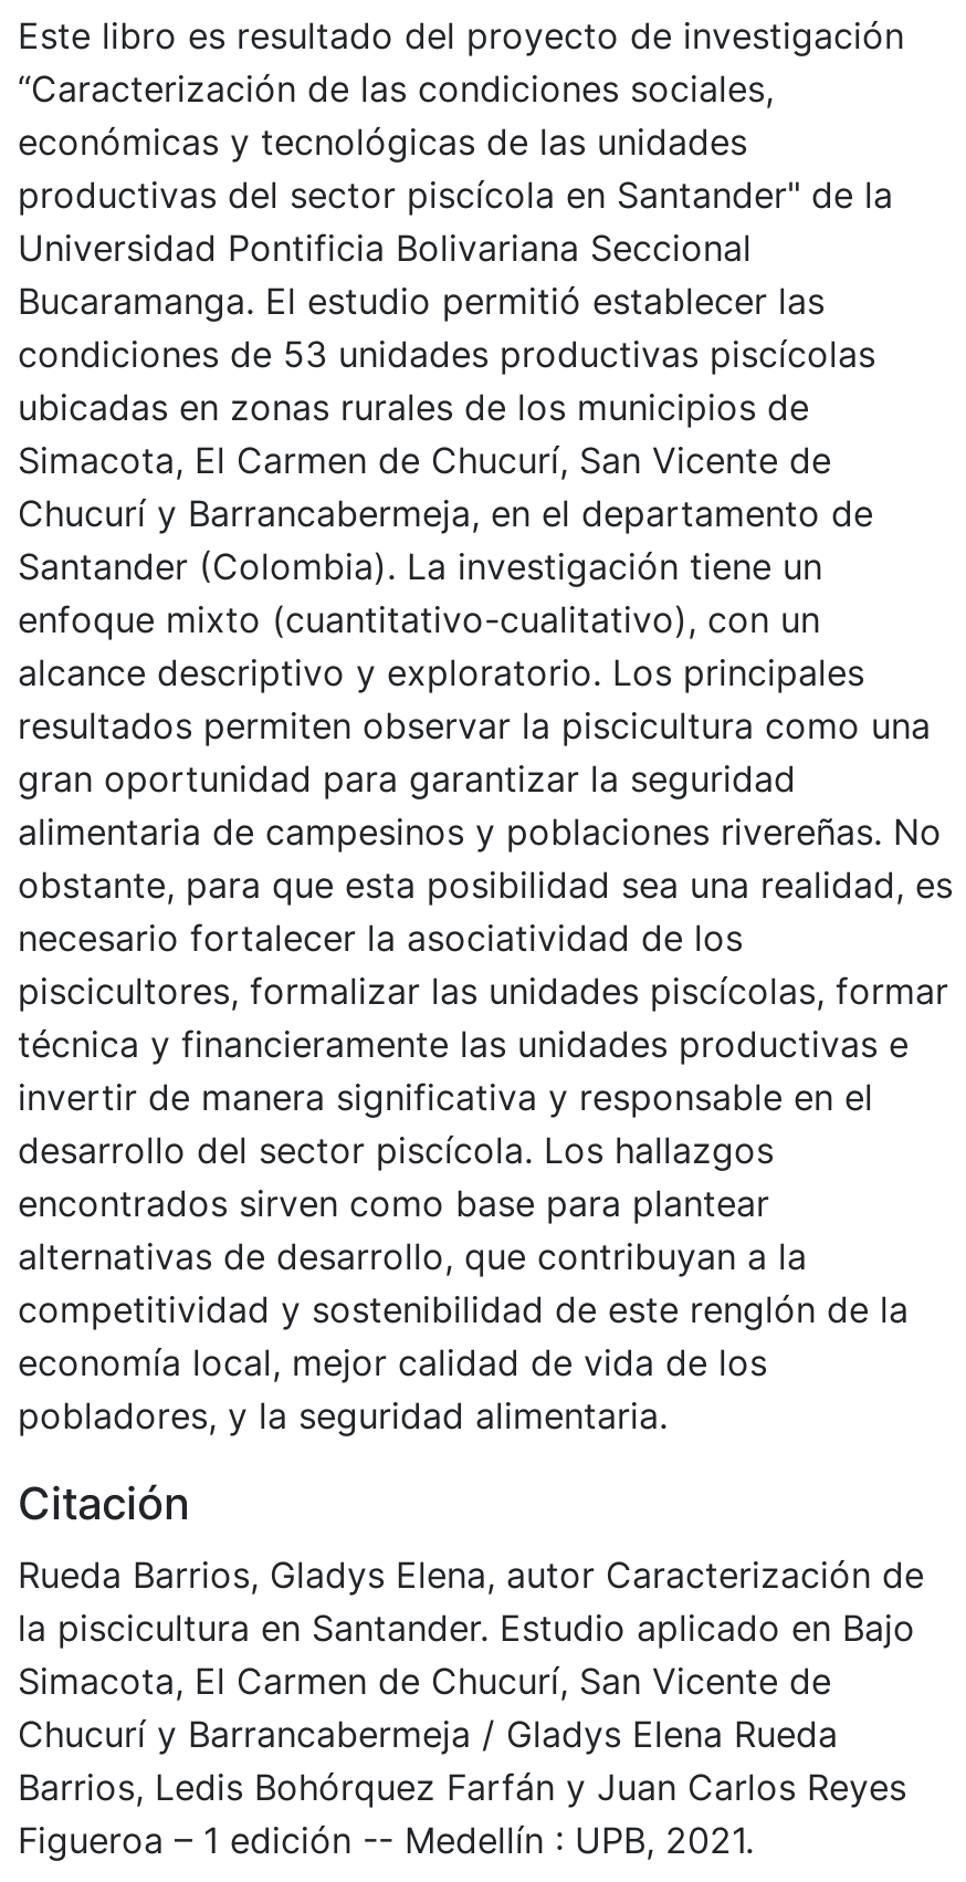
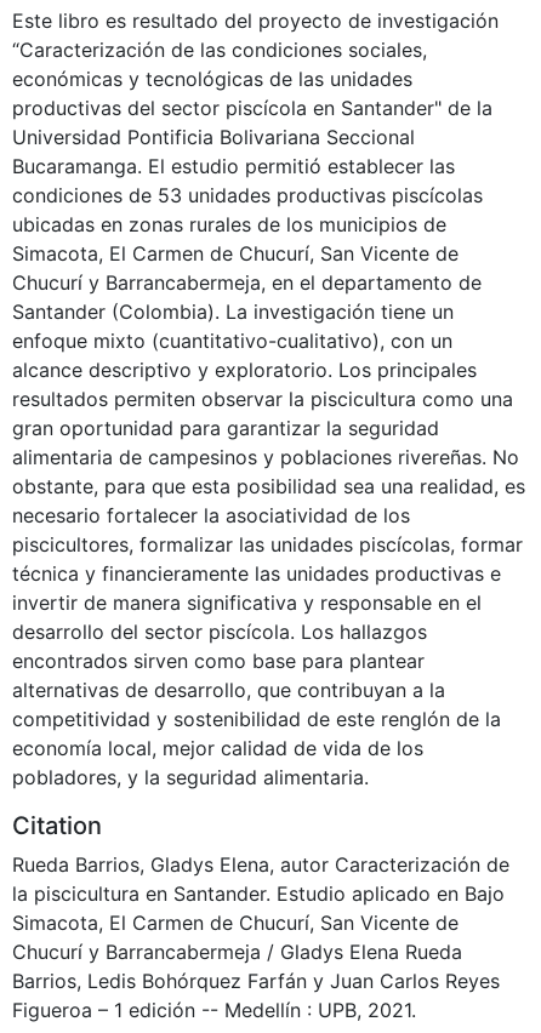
[18,1477,190,1530] Citación -> [12,811,102,840] Citation

